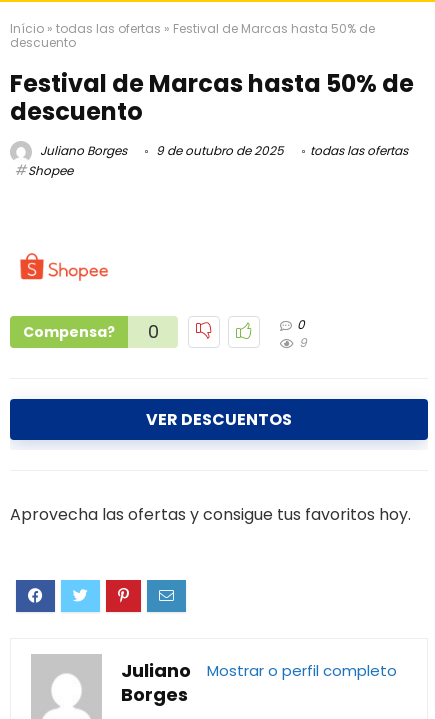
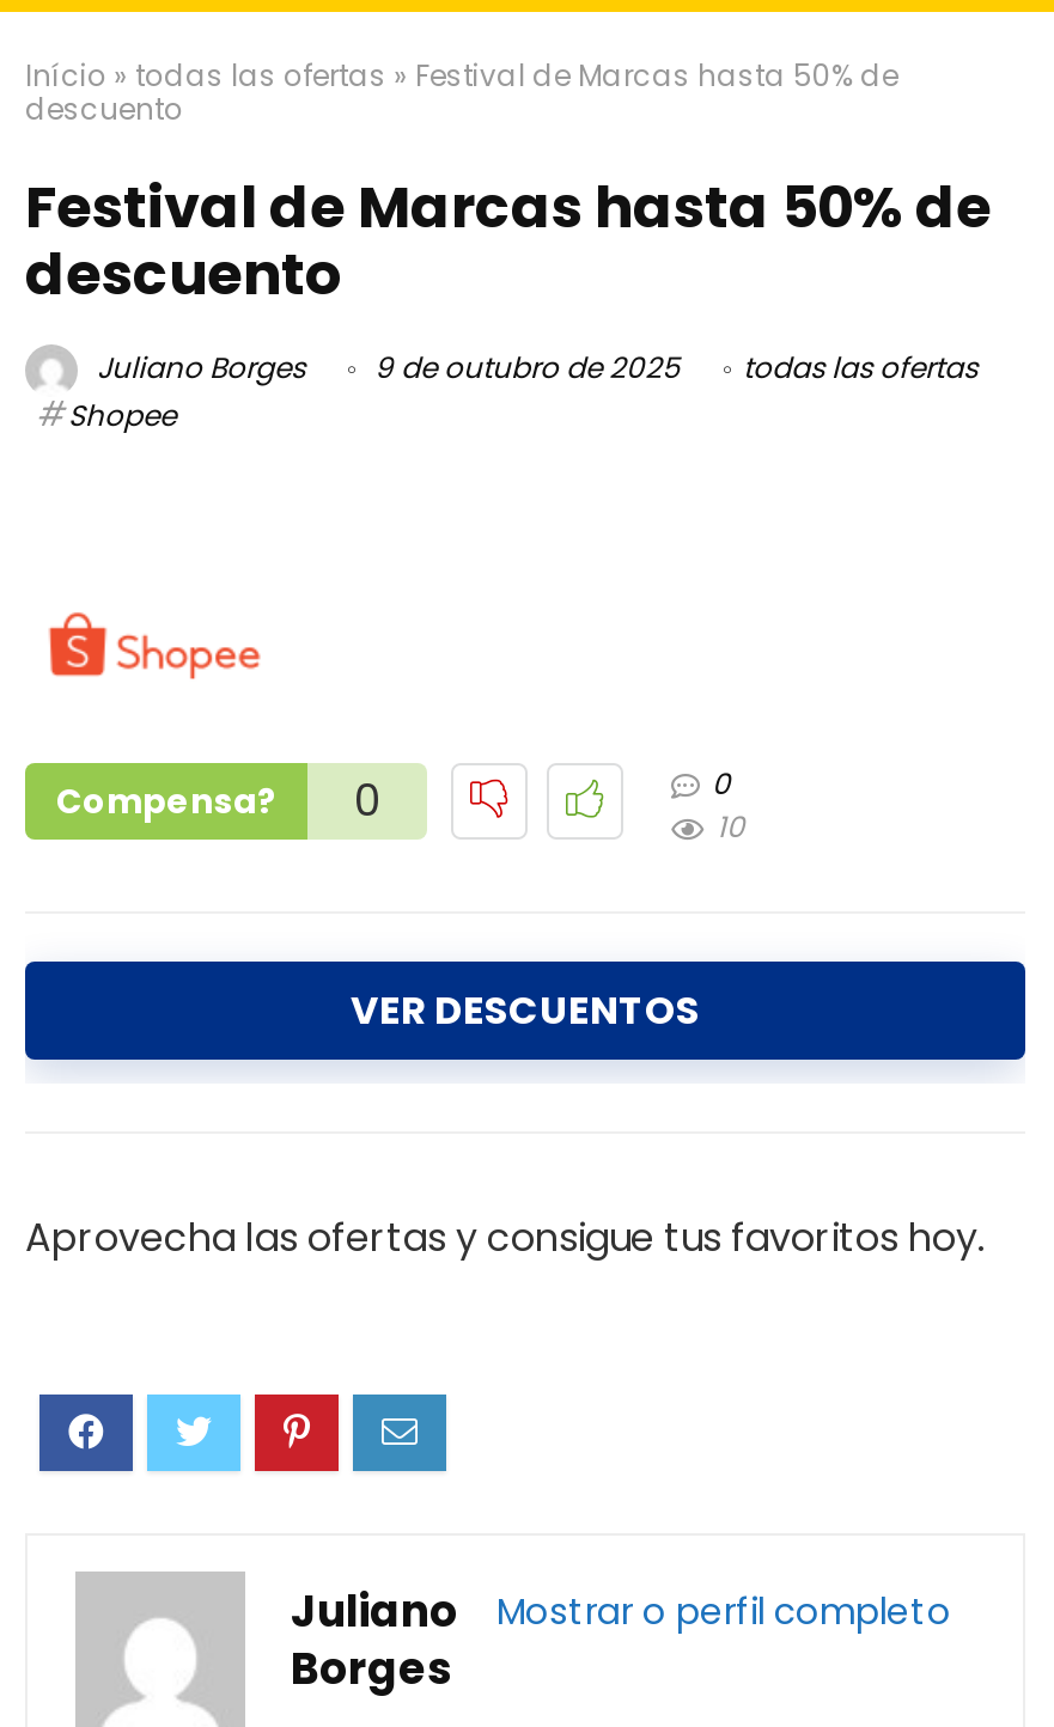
[299,334,307,351] 9 -> [717,806,745,847] 10

